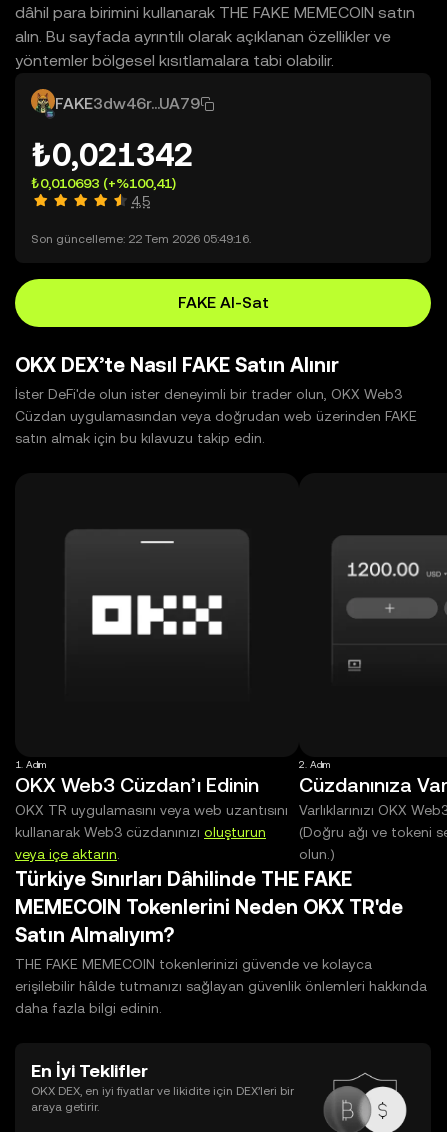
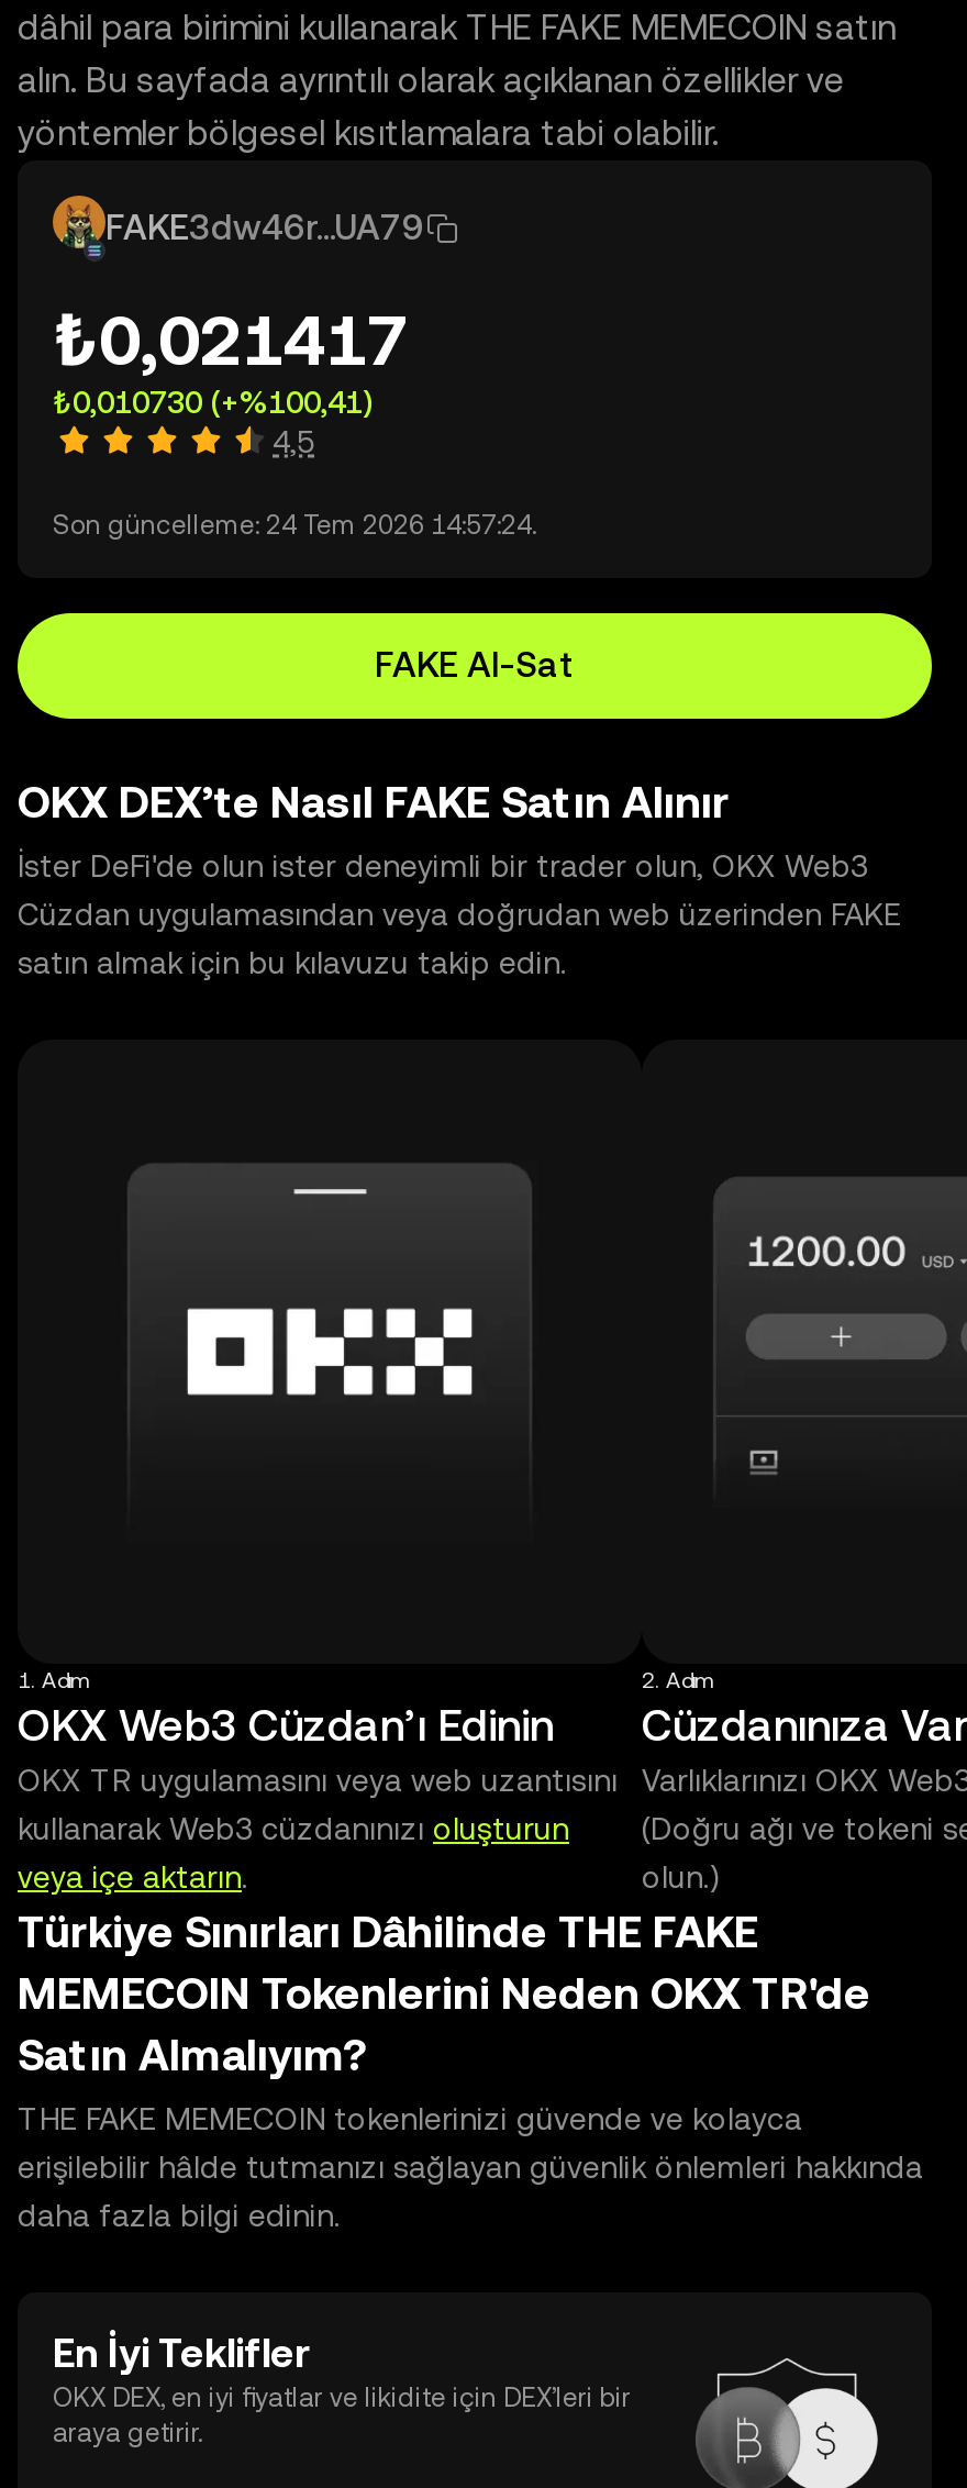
[31,136,193,173] ₺0,021342 -> [53,299,409,380] ₺0,021417
[31,175,176,191] ₺0,010693 (+%100,41) -> [53,385,371,420] ₺0,010730 (+%100,41)
[31,232,251,246] Son güncelleme: 22 Tem 2026 05:49:16. -> [53,510,536,541] Son güncelleme: 24 Tem 2026 14:57:24.

